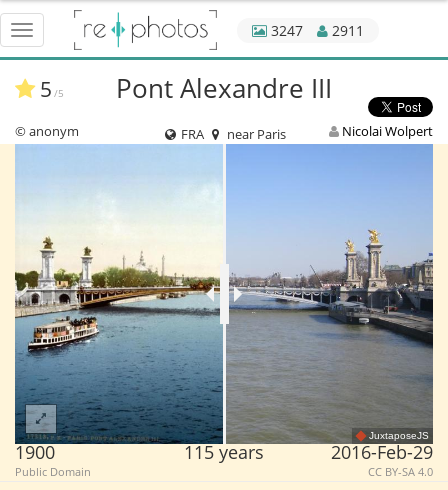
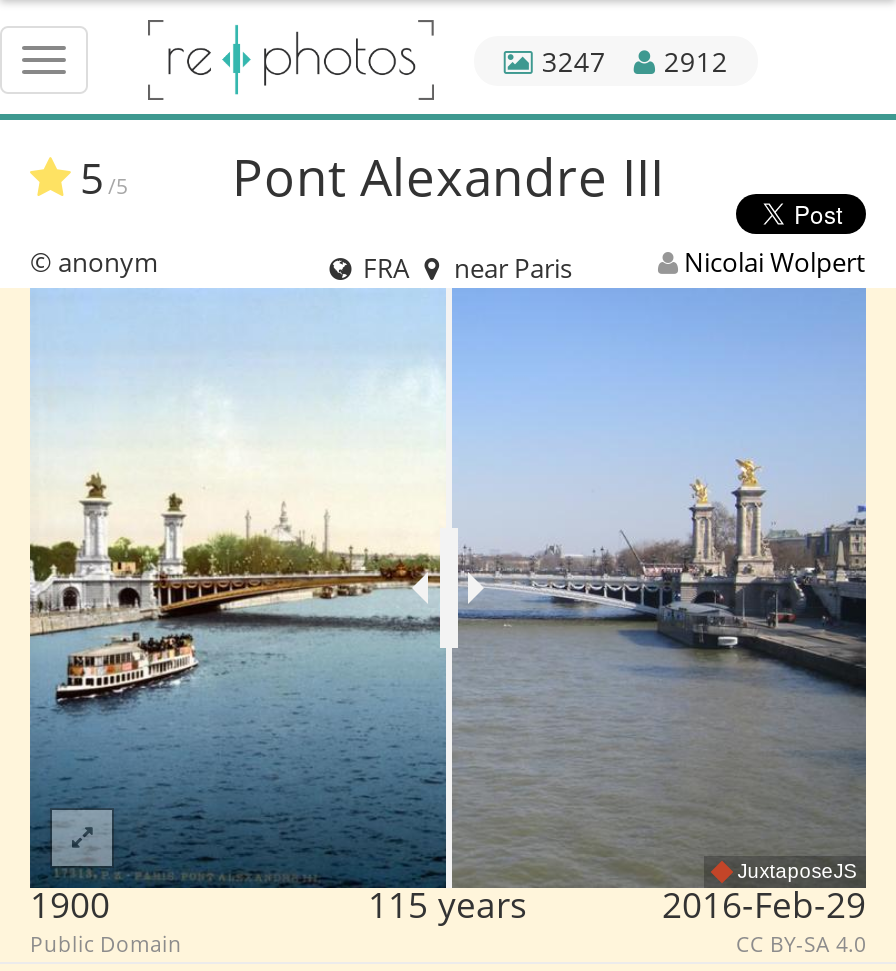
[267,20,364,39] 3247 2911 -> [534,41,728,79] 3247 2912

